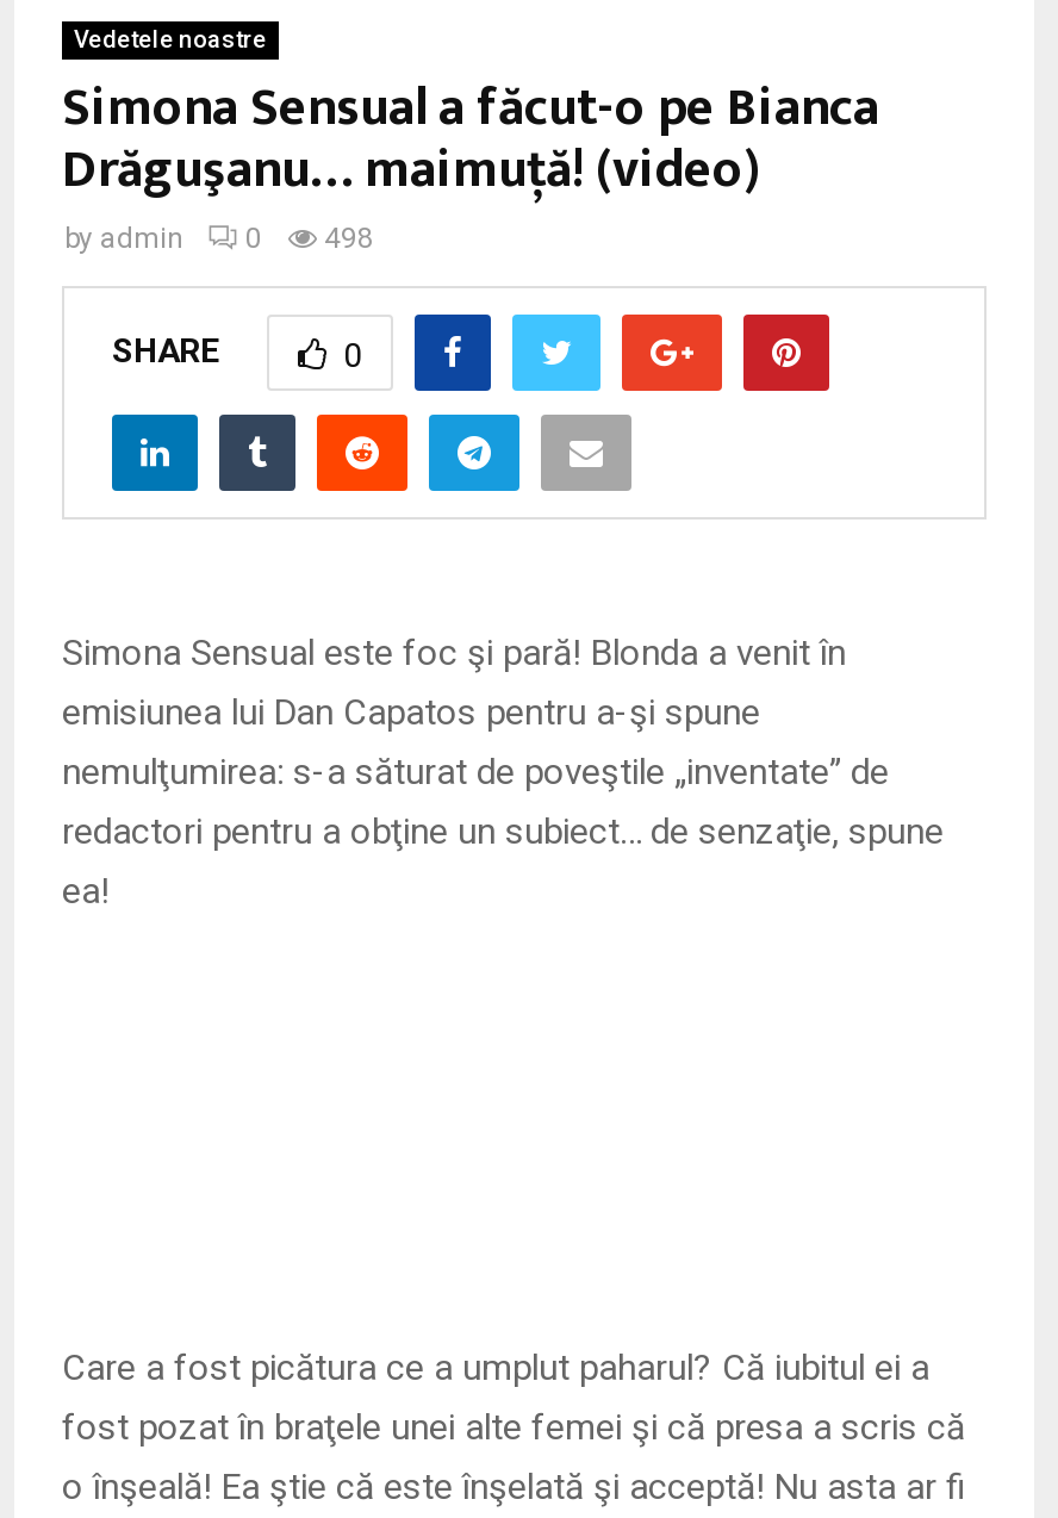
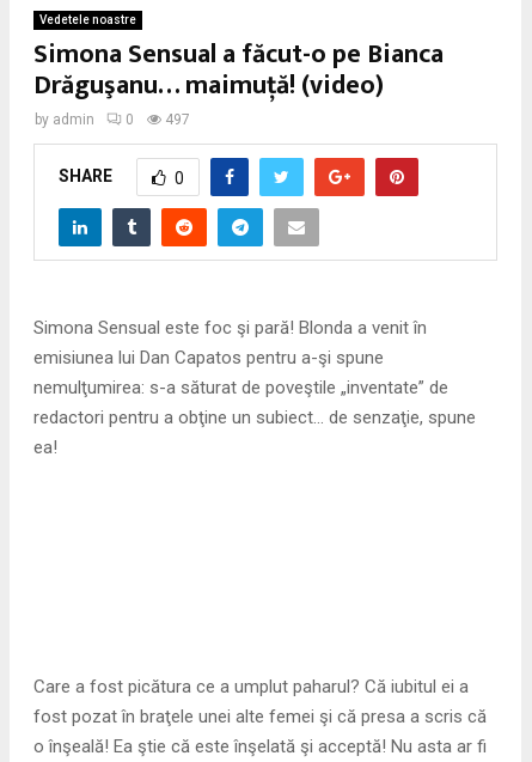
[64,222,374,255] by admin 0 498 -> [35,111,190,128] by admin 0 497

